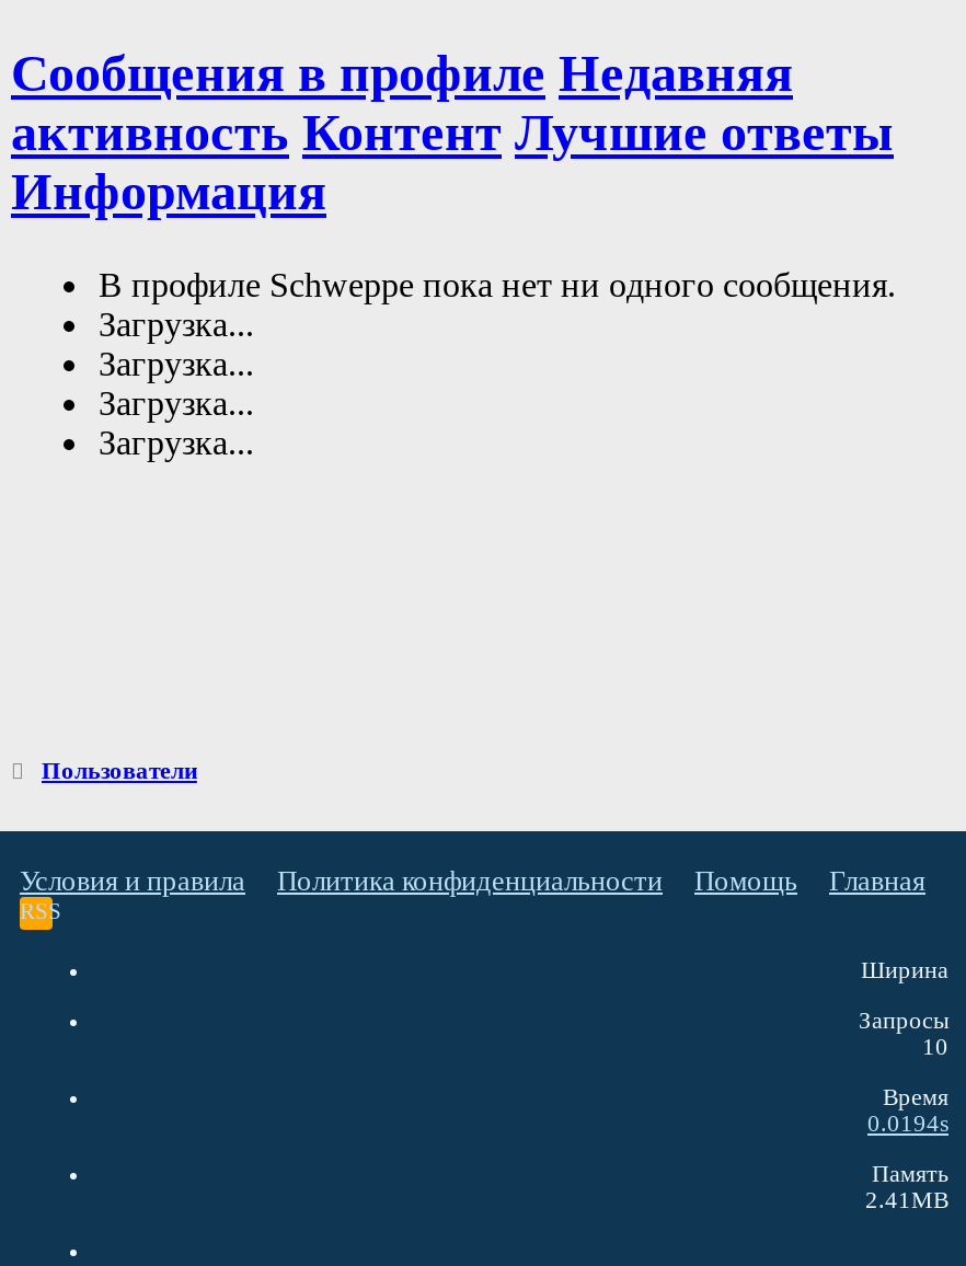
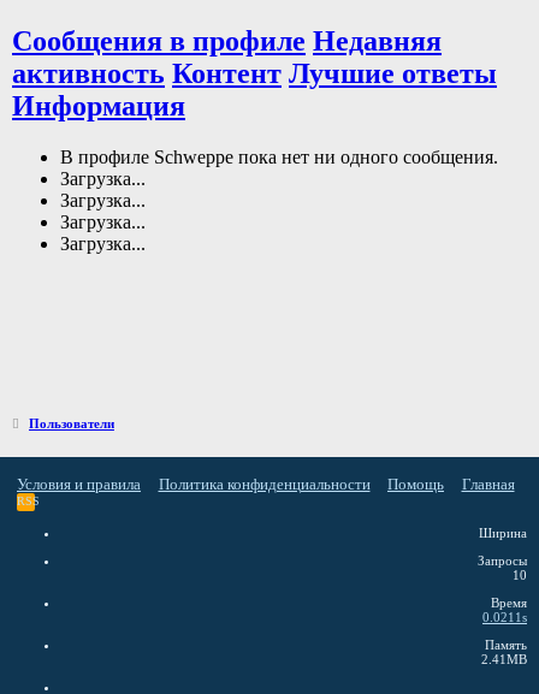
[867,1109,948,1136] 0.0194s -> [482,610,527,624] 0.0211s

